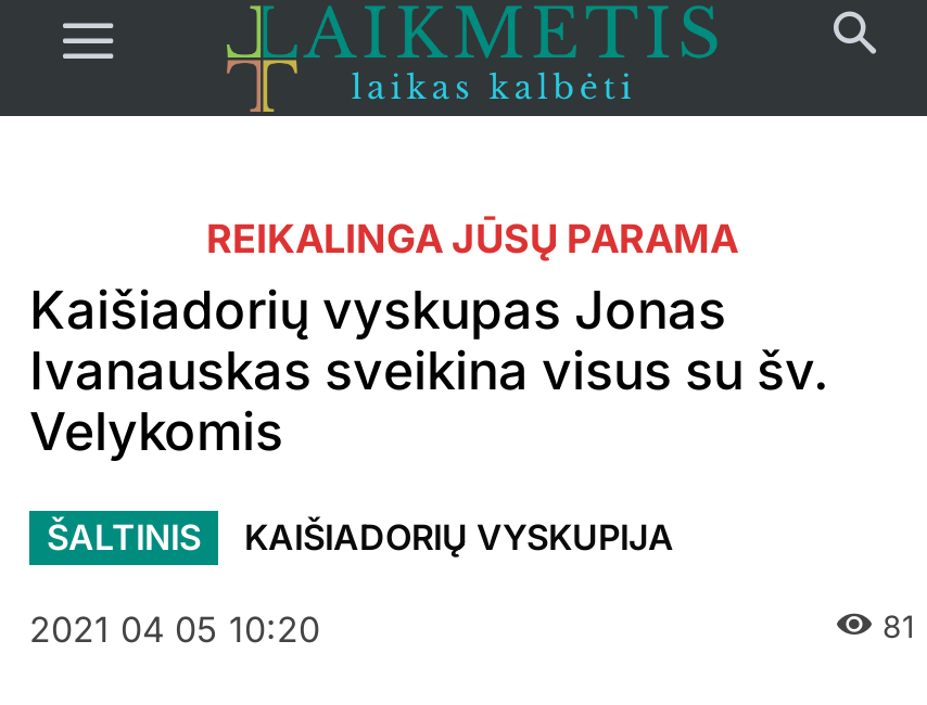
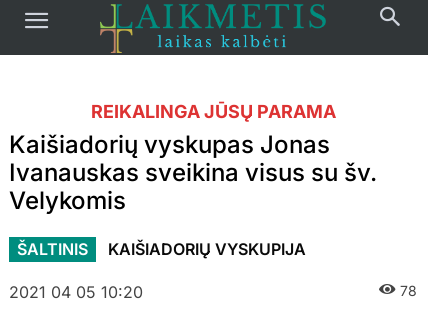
[882,608,915,645] 81 -> [400,282,417,299] 78

